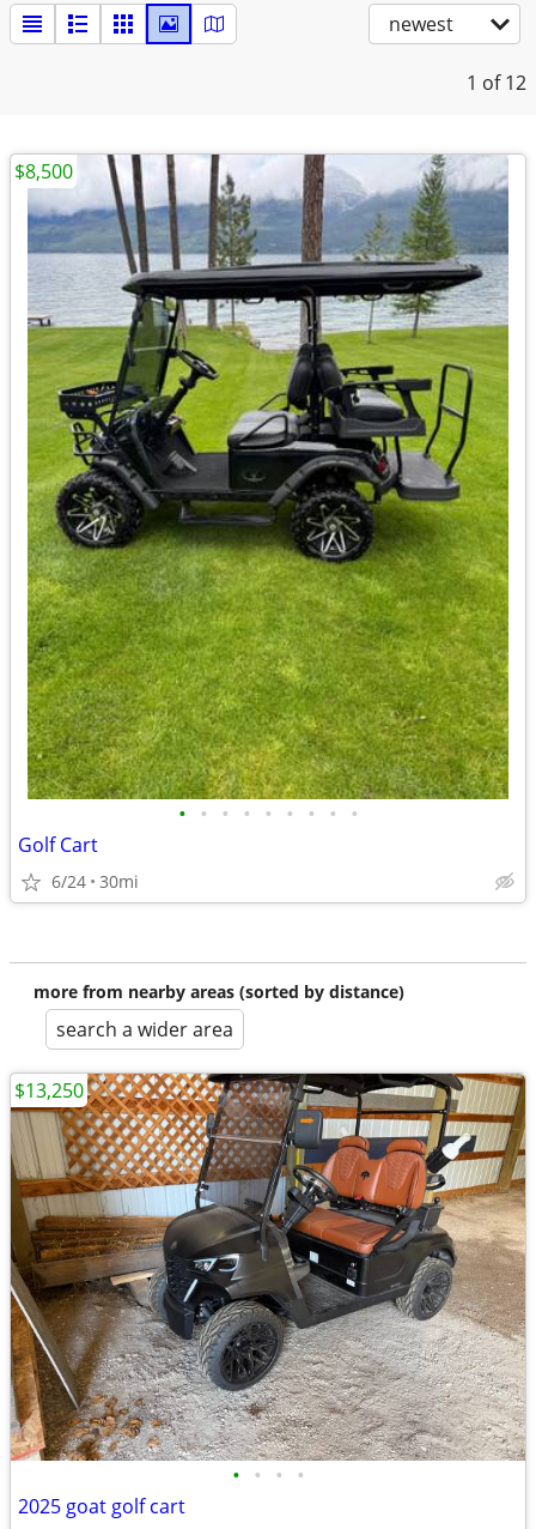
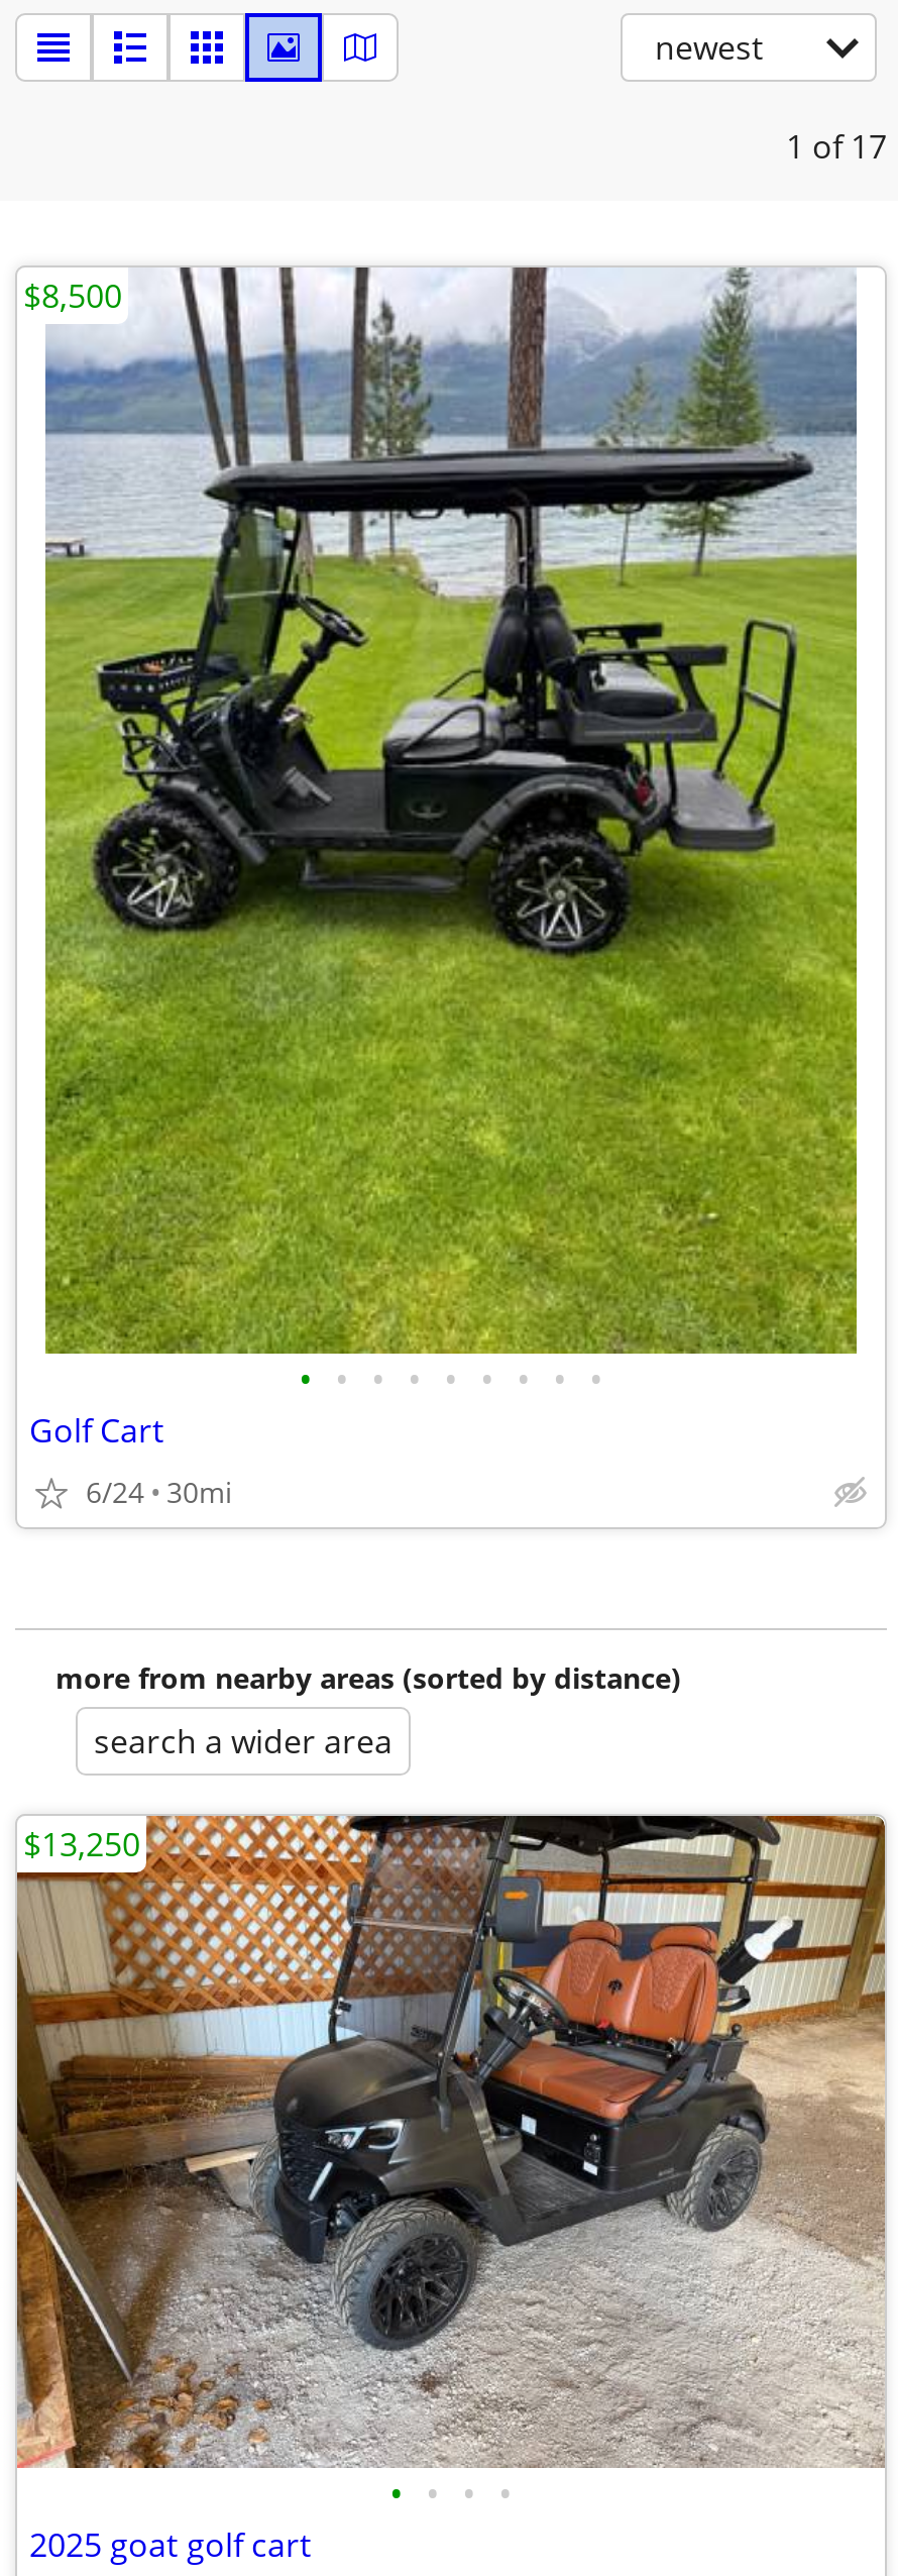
[467,69,526,96] 1 of 12 -> [786,124,887,169] 1 of 17

